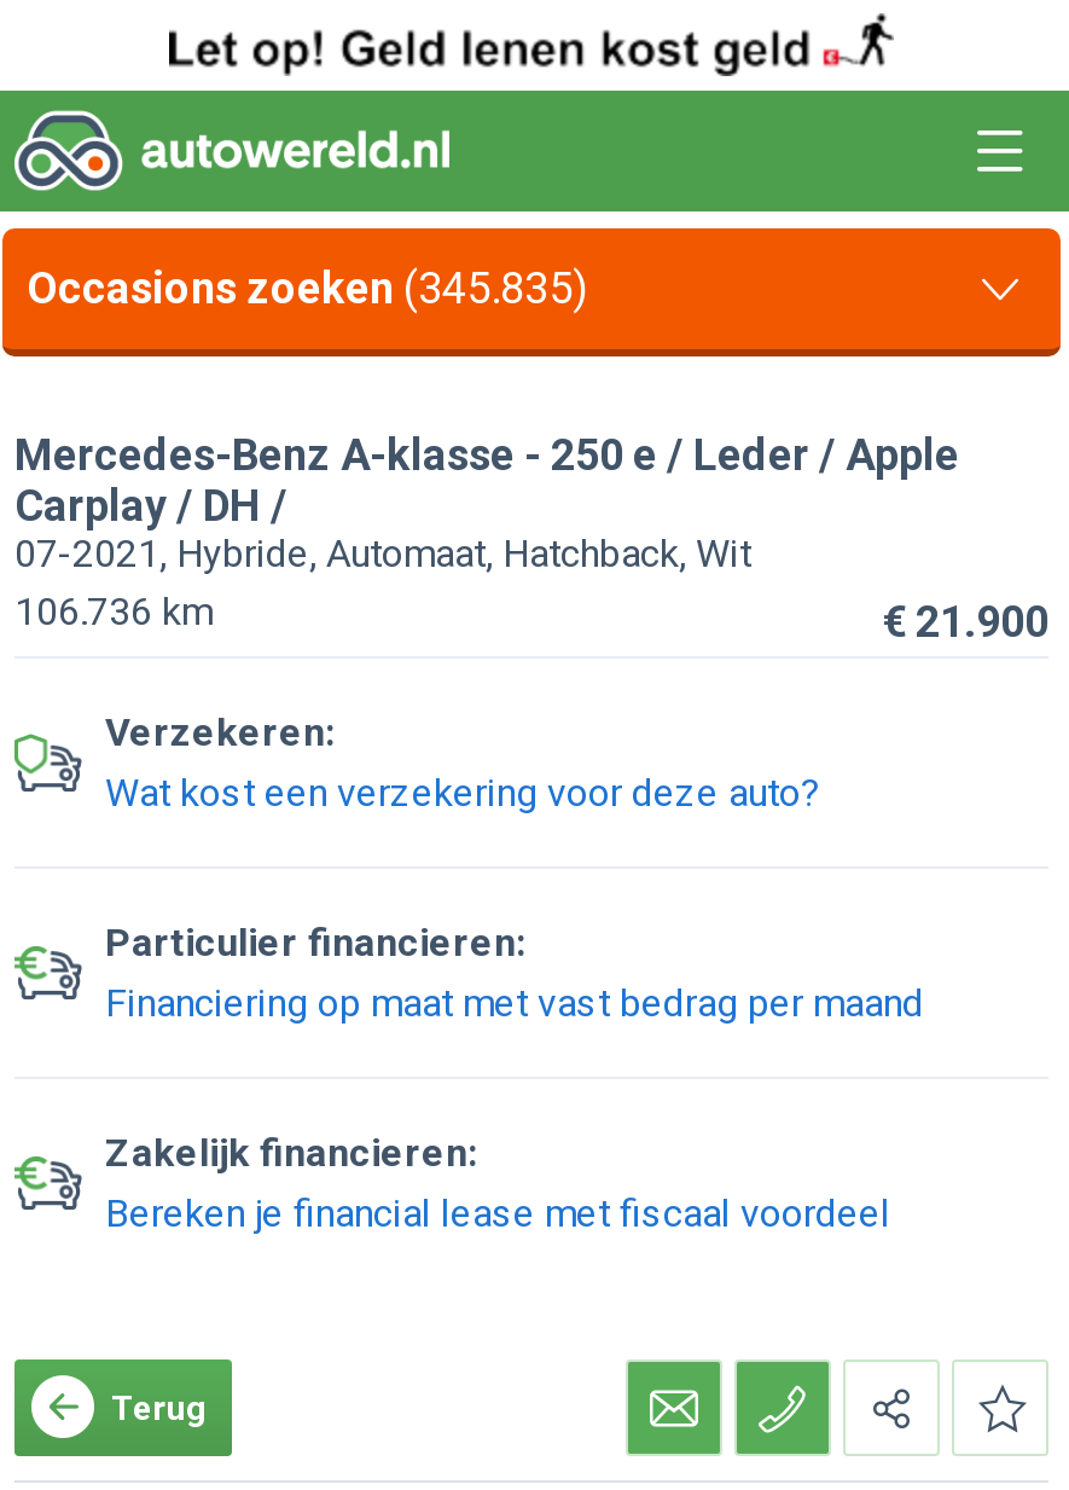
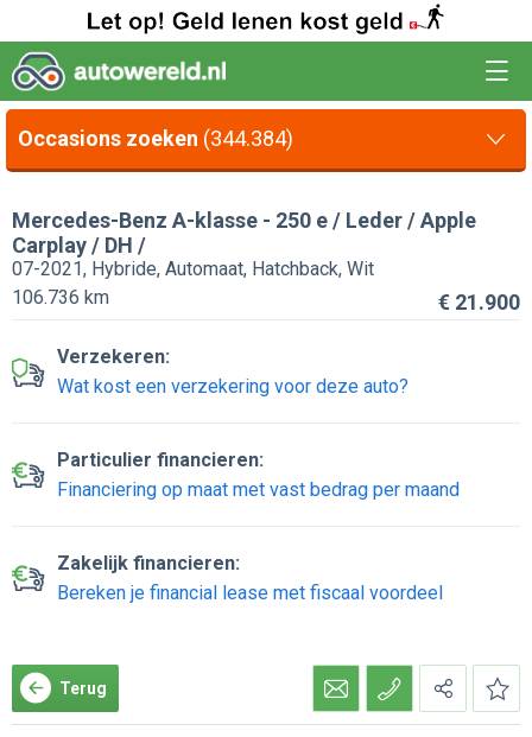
[27,262,587,313] Occasions zoeken (345.835) -> [18,126,293,151] Occasions zoeken (344.384)

